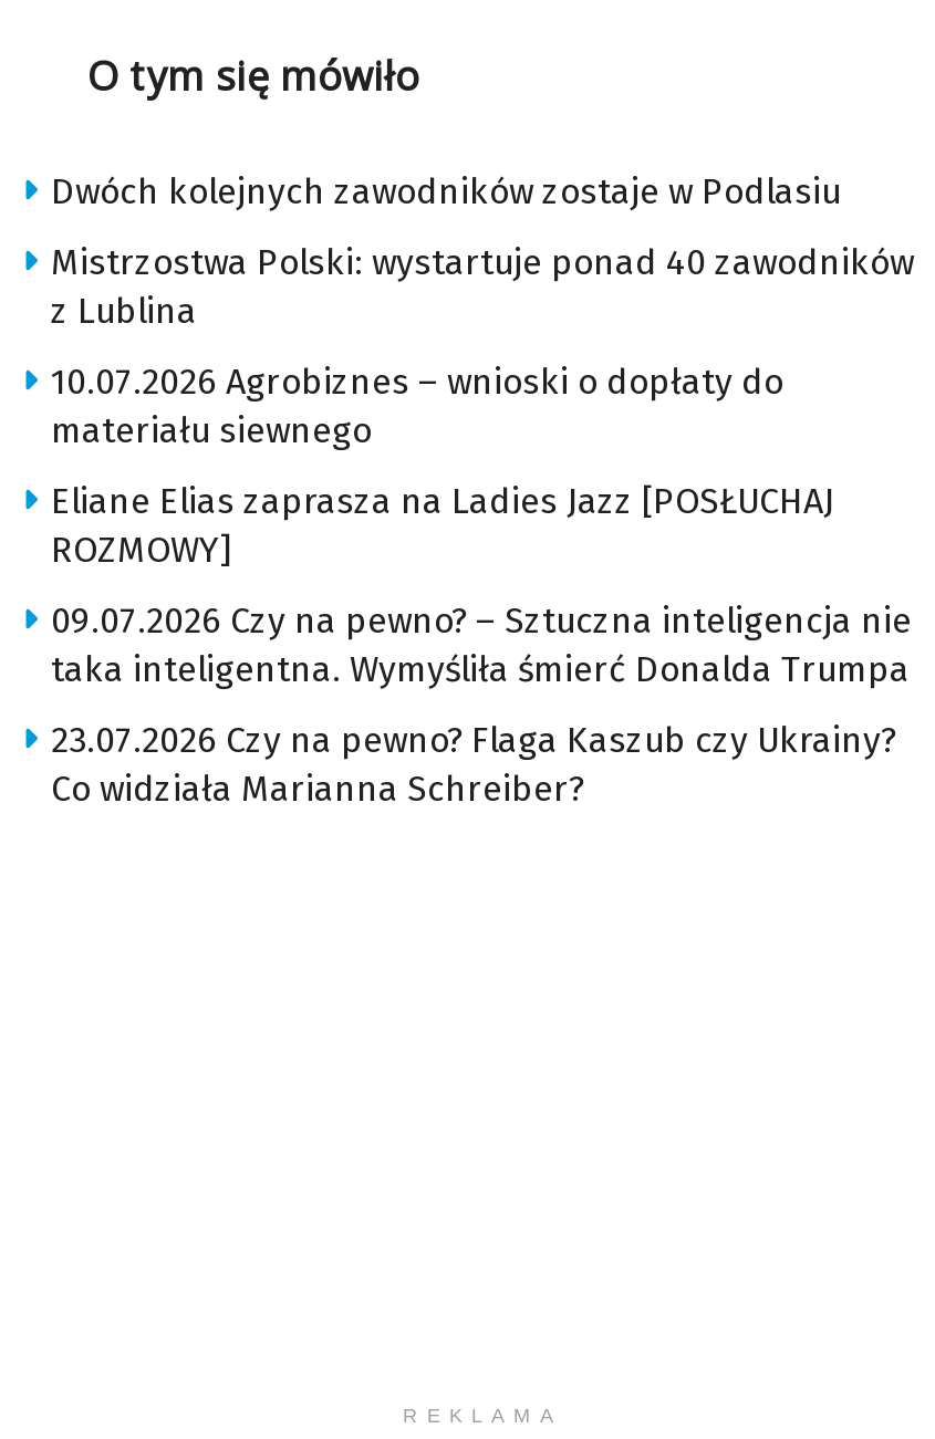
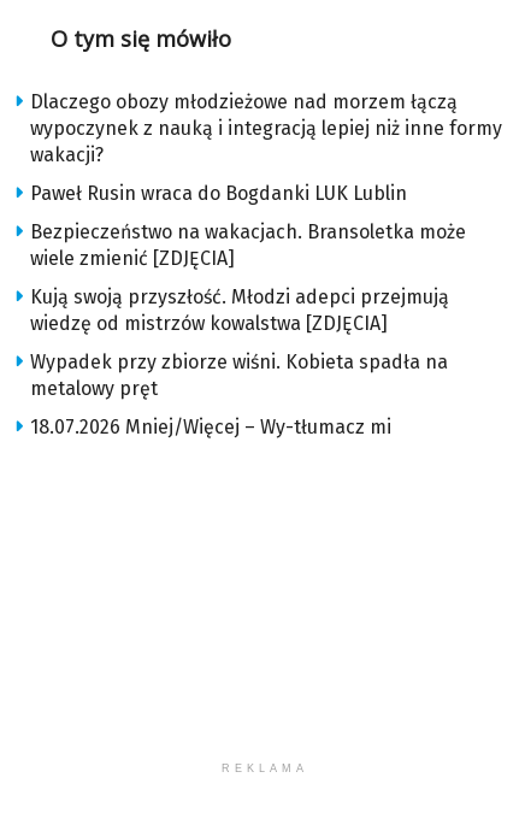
[51,171,841,213] Dwóch kolejnych zawodników zostaje w Podlasiu -> [30,90,502,166] Dlaczego obozy młodzieżowe nad morzem łączą | wypoczynek z nauką i integracją lepiej niż inne formy | wakacji?
[51,241,914,332] Mistrzostwa Polski: wystartuje ponad 40 zawodników | z Lublina -> [30,182,407,205] Paweł Rusin wraca do Bogdanki LUK Lublin
[51,361,783,451] 10.07.2026 Agrobiznes – wnioski o dopłaty do | materiału siewnego -> [30,221,466,270] Bezpieczeństwo na wakacjach. Bransoletka może | wiele zmienić [ZDJĘCIA]
[51,480,834,571] Eliane Elias zaprasza na Ladies Jazz [POSŁUCHAJ | ROZMOWY] -> [30,286,449,335] Kują swoją przyszłość. Młodzi adepci przejmują | wiedzę od mistrzów kowalstwa [ZDJĘCIA]
[51,600,912,690] 09.07.2026 Czy na pewno? – Sztuczna inteligencja nie | taka inteligentna. Wymyśliła śmierć Donalda Trumpa -> [30,351,448,400] Wypadek przy zbiorze wiśni. Kobieta spadła na | metalowy pręt
[51,719,896,810] 23.07.2026 Czy na pewno? Flaga Kaszub czy Ukrainy? | Co widziała Marianna Schreiber? -> [30,416,391,439] 18.07.2026 Mniej/Więcej – Wy-tłumacz mi

